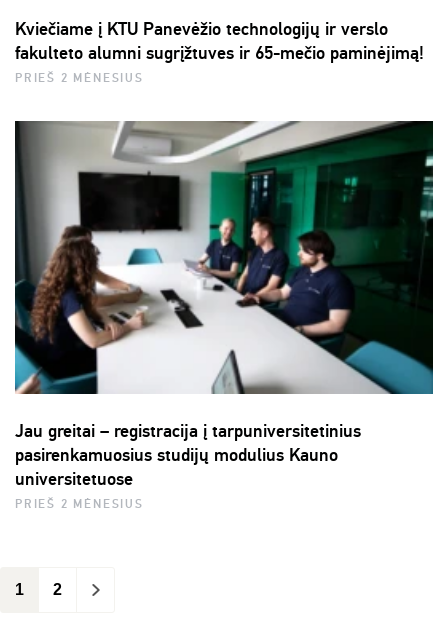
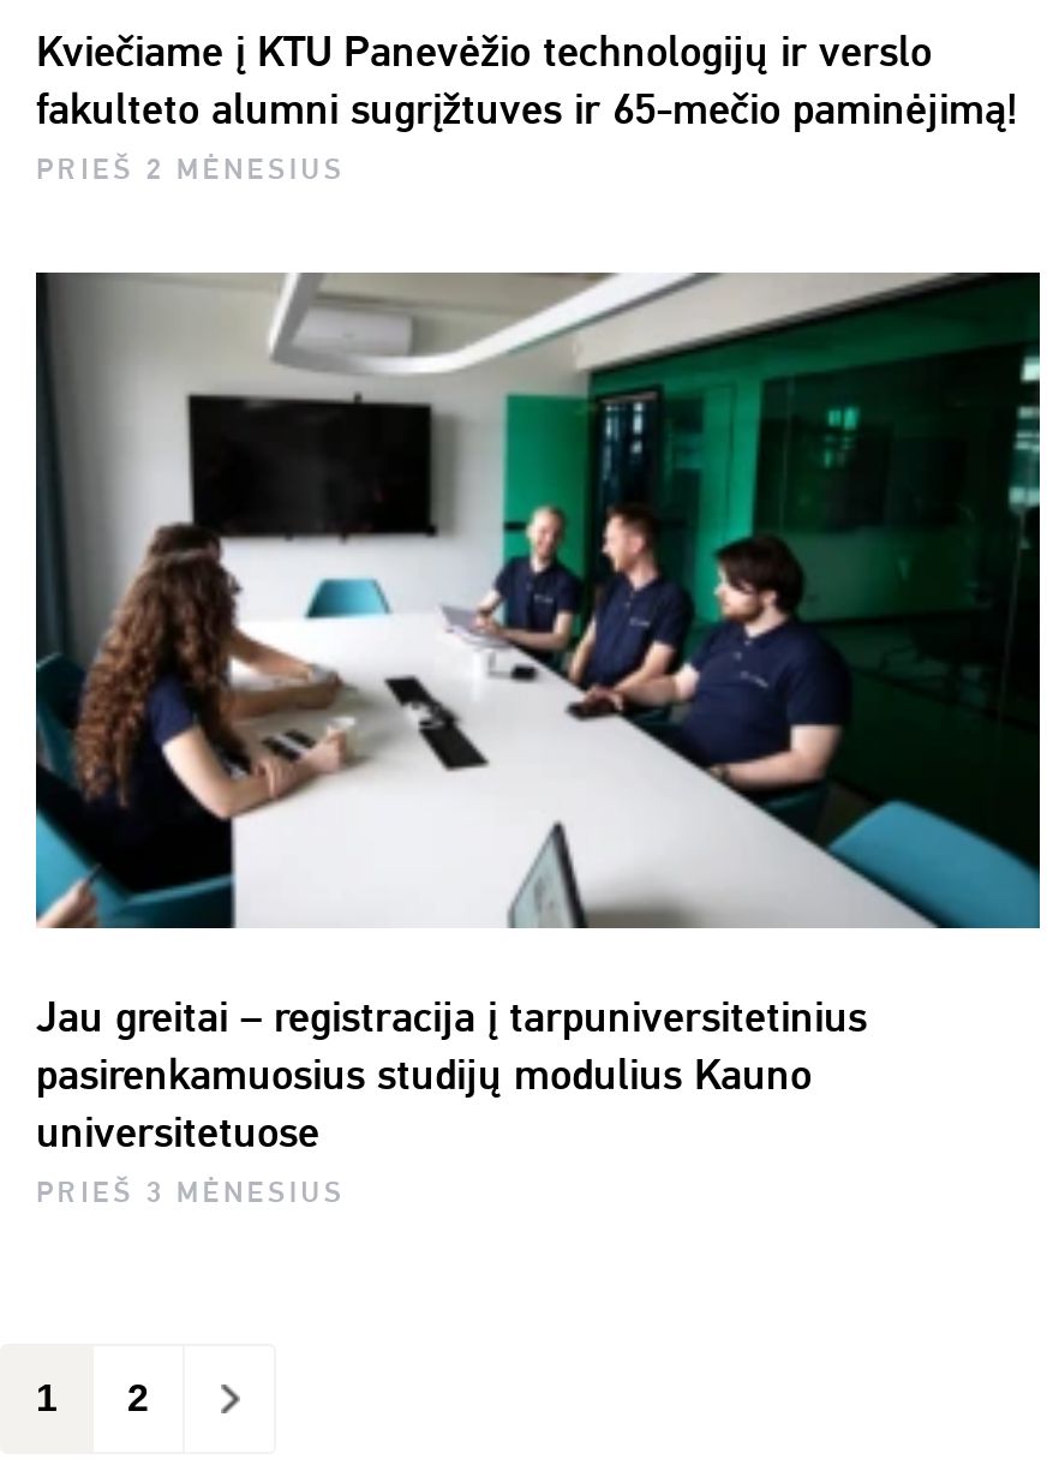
[15,497,144,512] PRIEŠ 2 MĖNESIUS -> [36,1175,345,1211] PRIEŠ 3 MĖNESIUS

